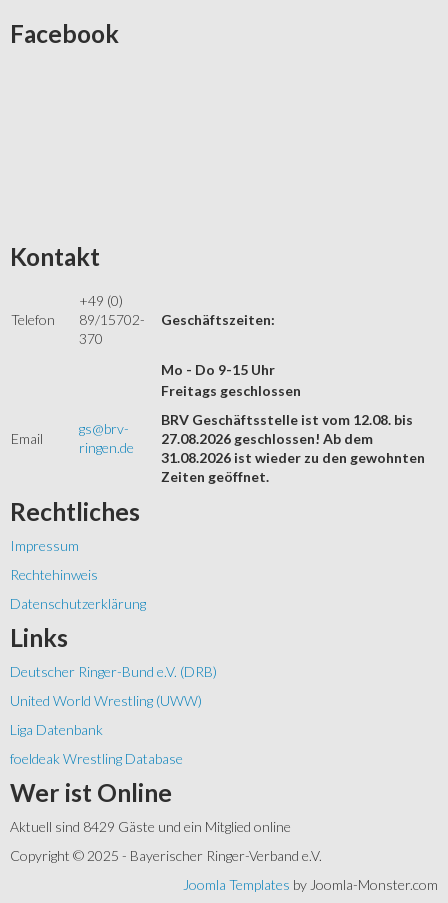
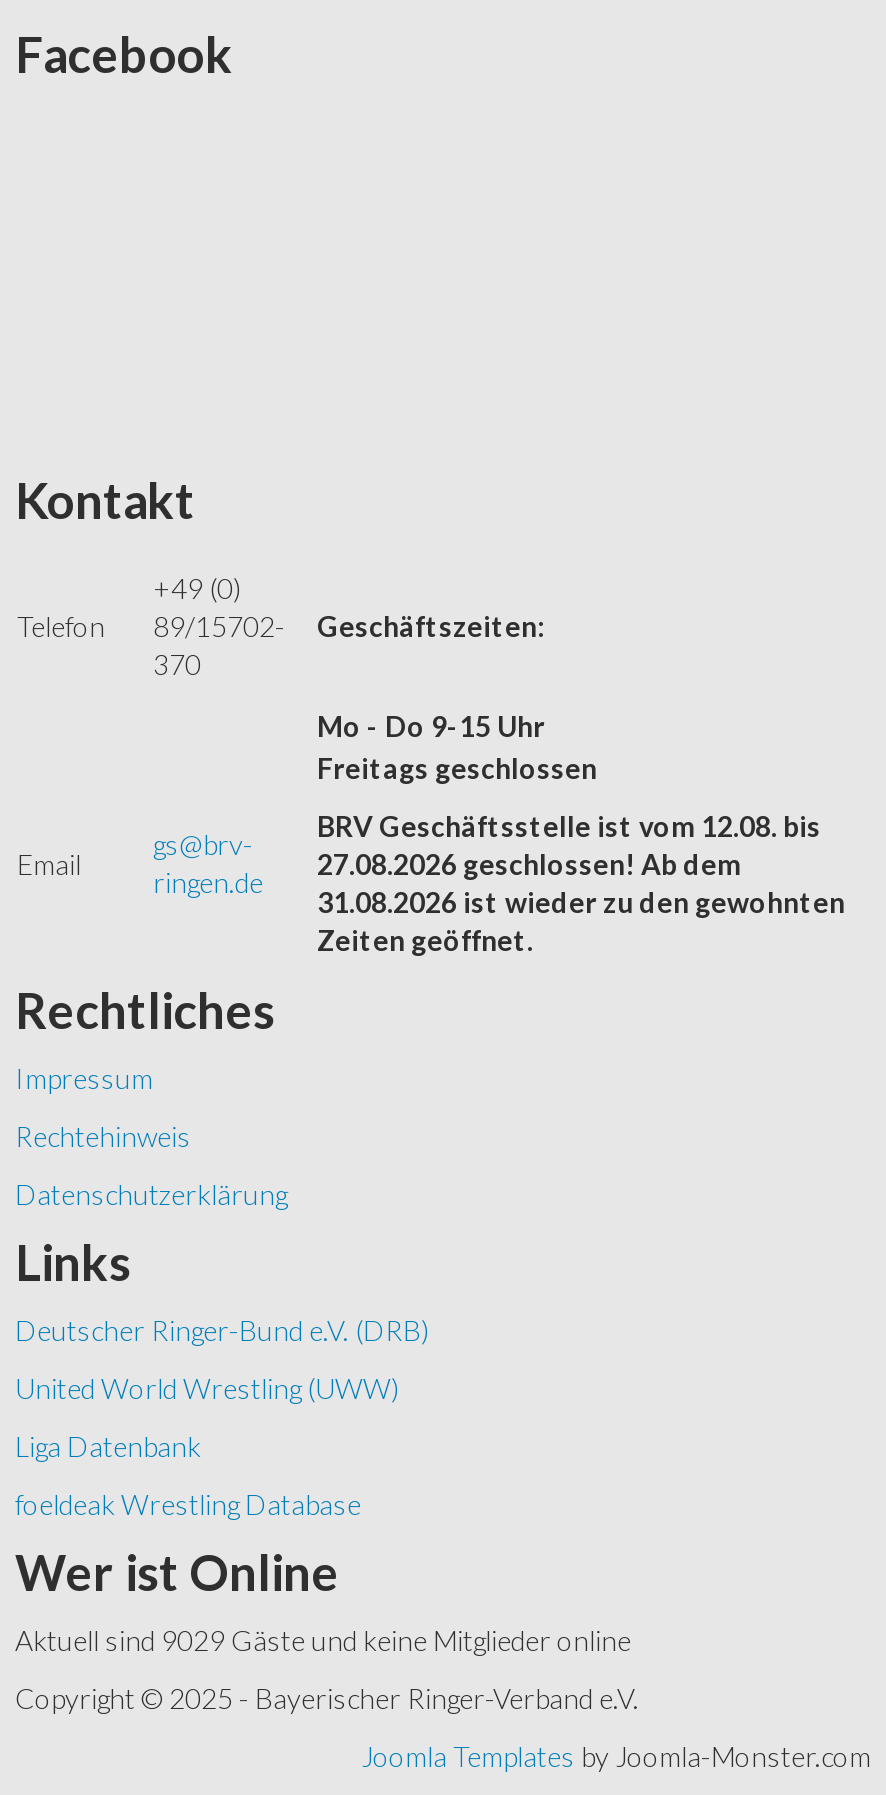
[10,818,291,835] Aktuell sind 8429 Gäste und ein Mitglied online -> [15,1623,631,1657] Aktuell sind 9029 Gäste und keine Mitglieder online

